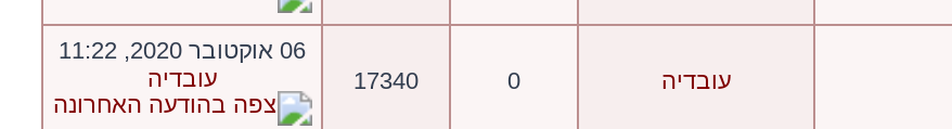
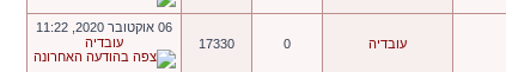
[353,67,419,93] 17340 -> [199,37,234,51] 17330

